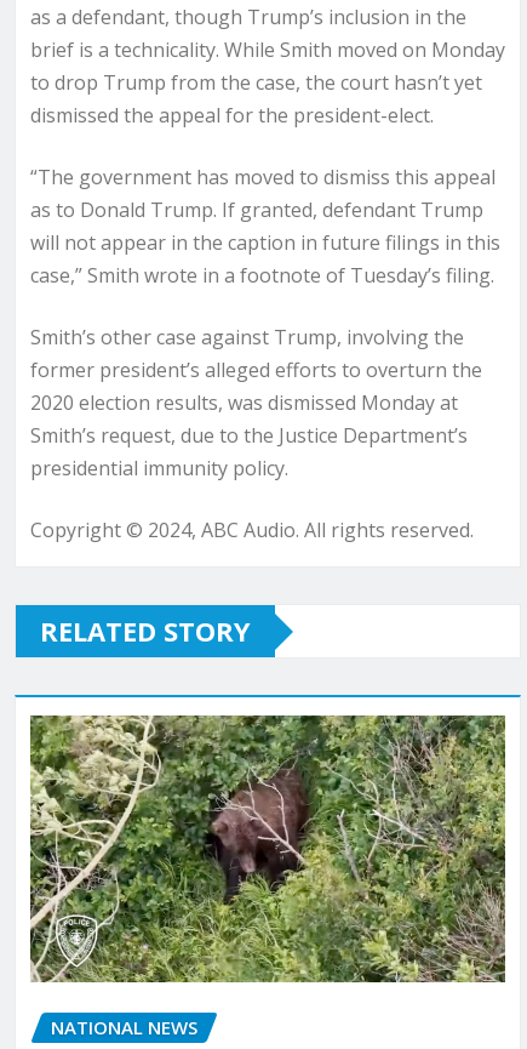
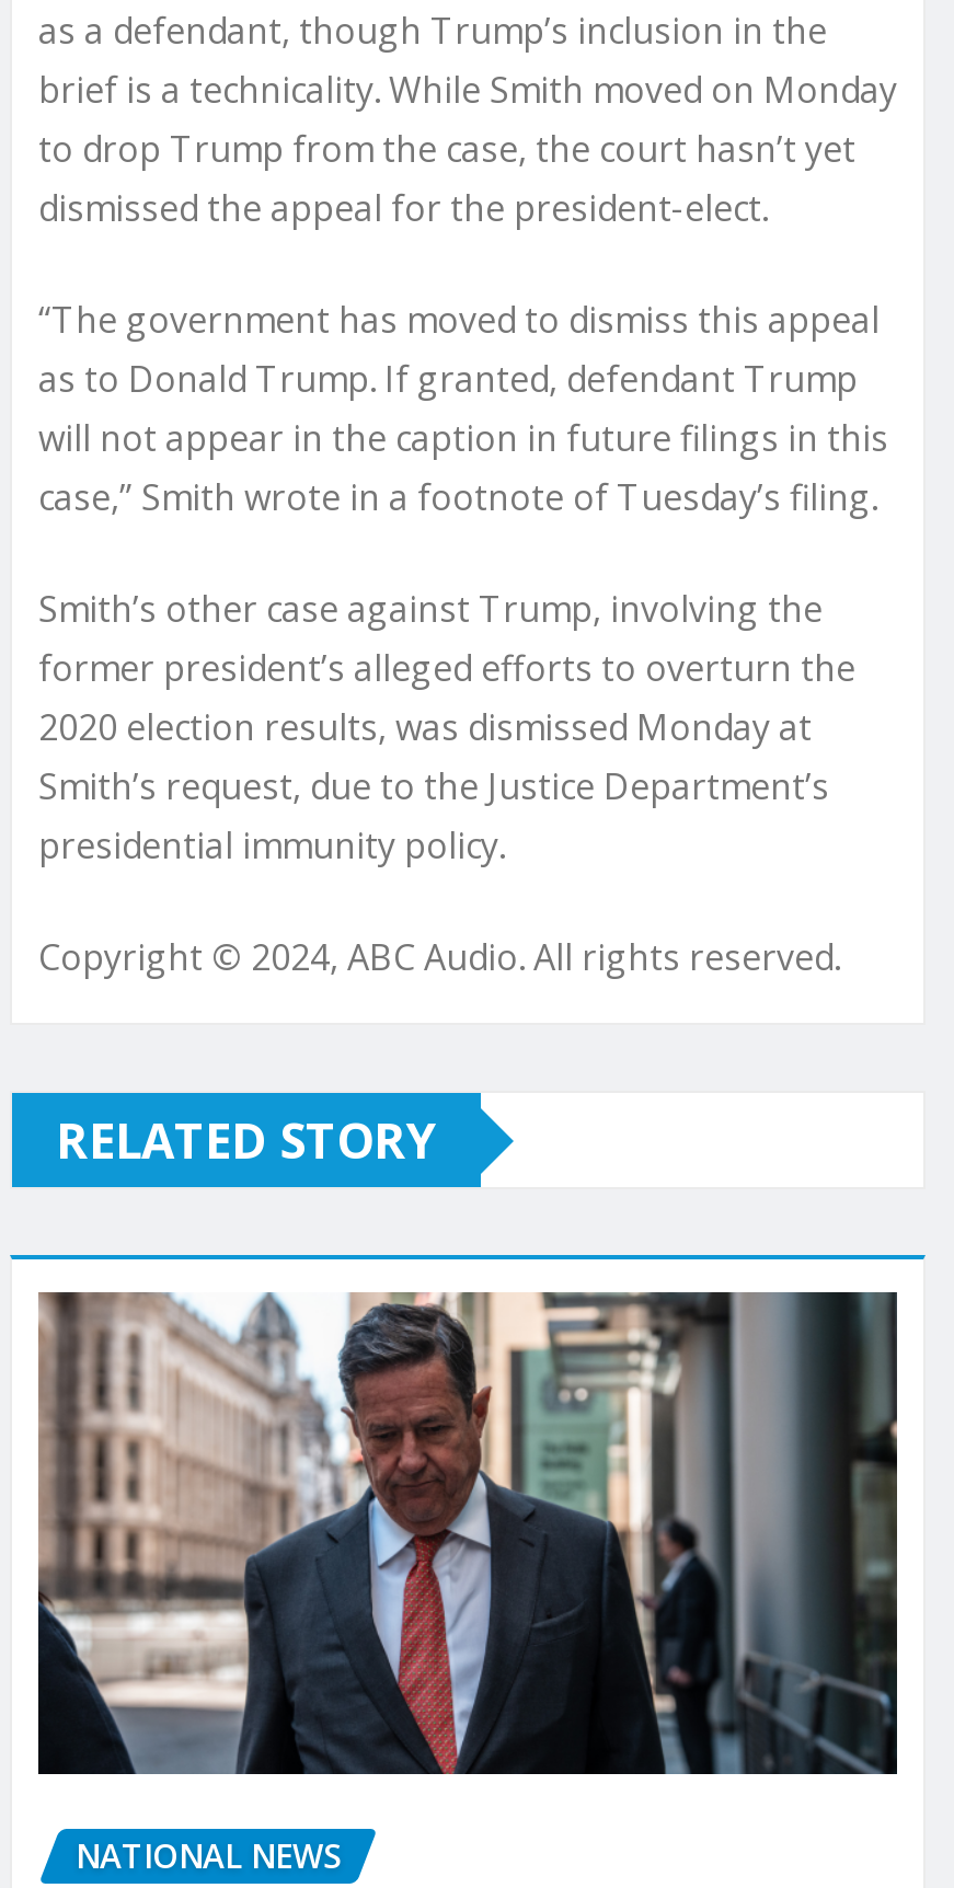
[29,714,506,984] [image] -> [36,1290,899,1776] [image]

